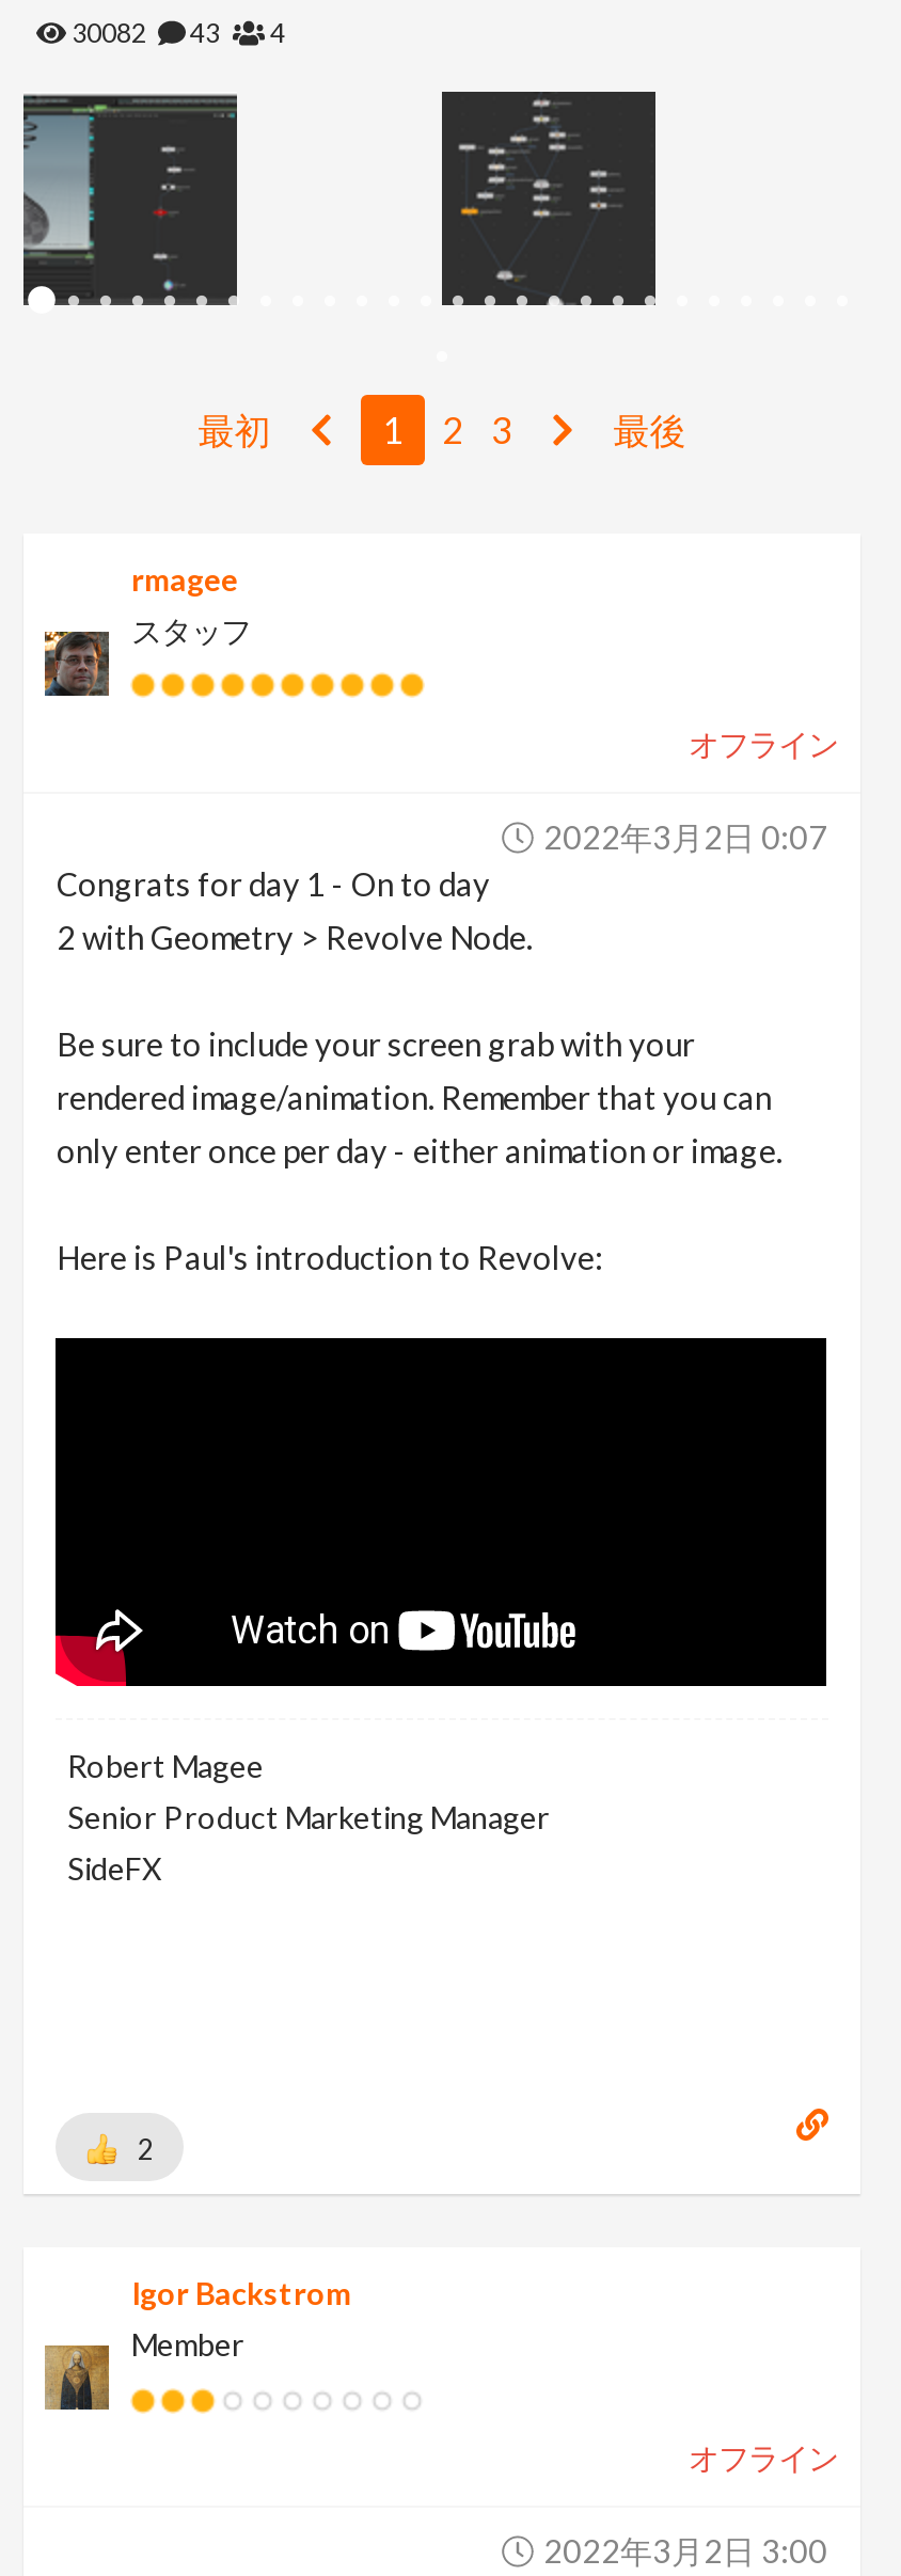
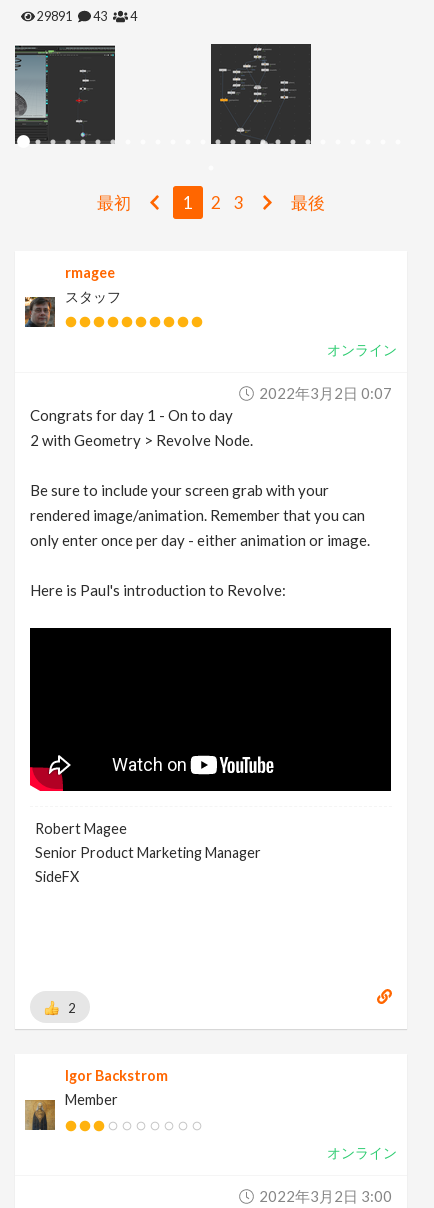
[67,17,159,49] 30082 -> [35,9,78,24] 29891
[689,726,838,762] オフライン -> [326,341,396,358] オンライン
[689,2440,838,2477] オフライン -> [326,1144,396,1161] オンライン

